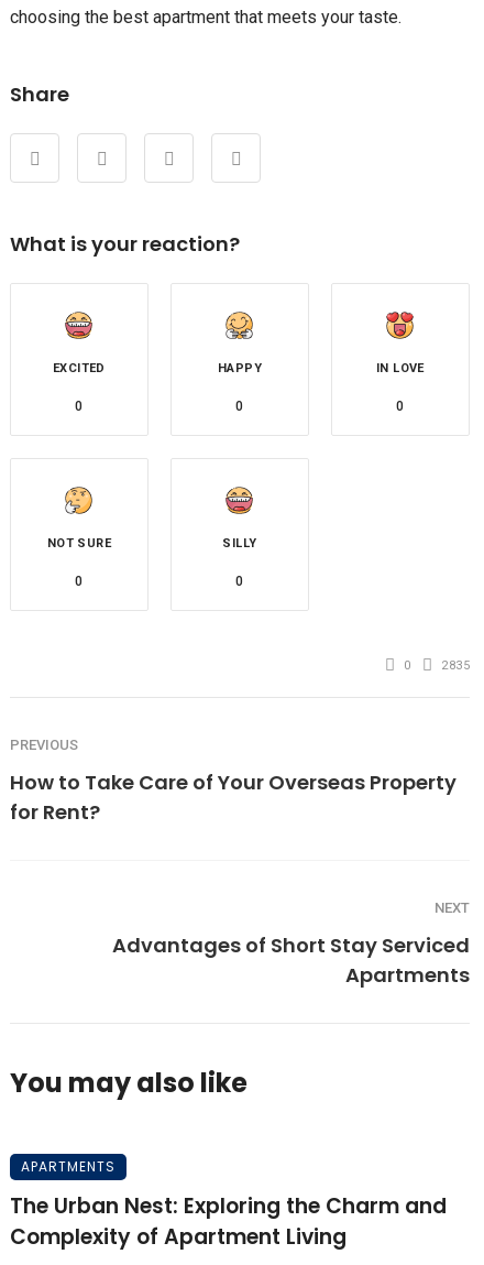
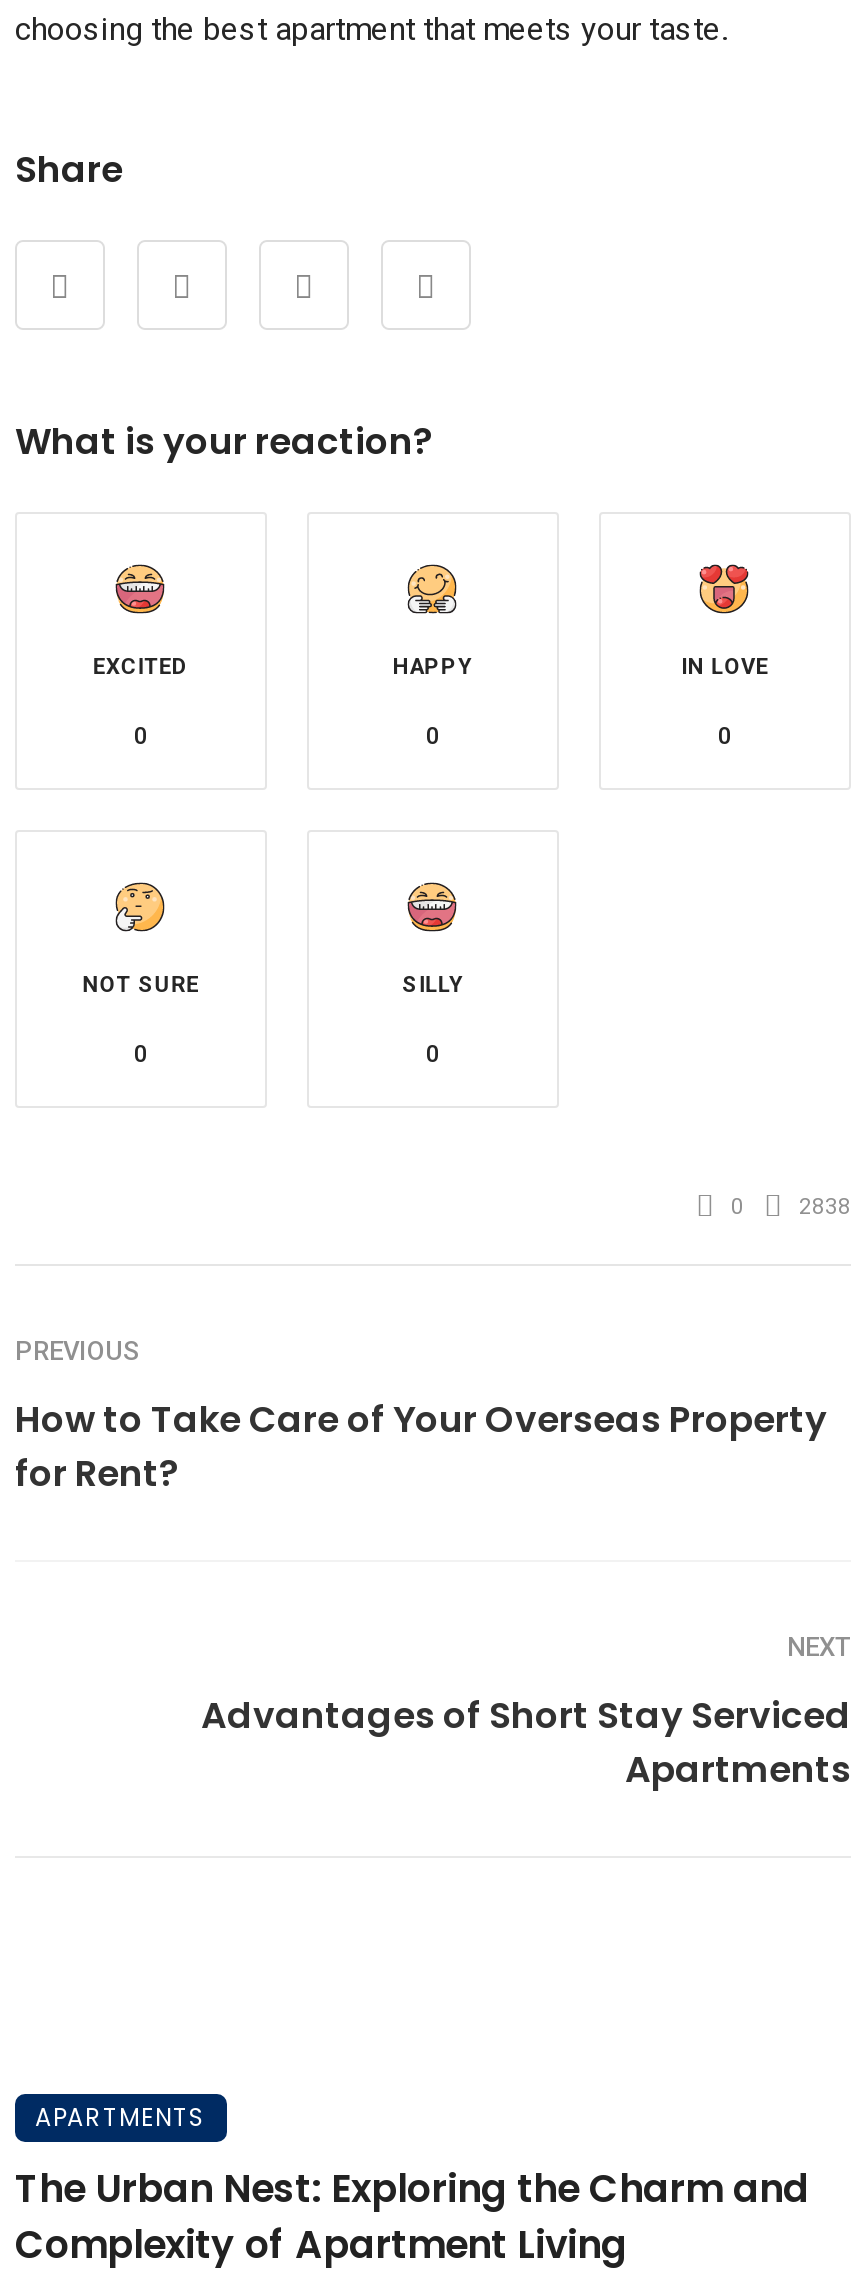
[441,658,470,673] 2835 -> [799,1194,851,1220] 2838
[10,1065,248,1101] You may also like -> none

